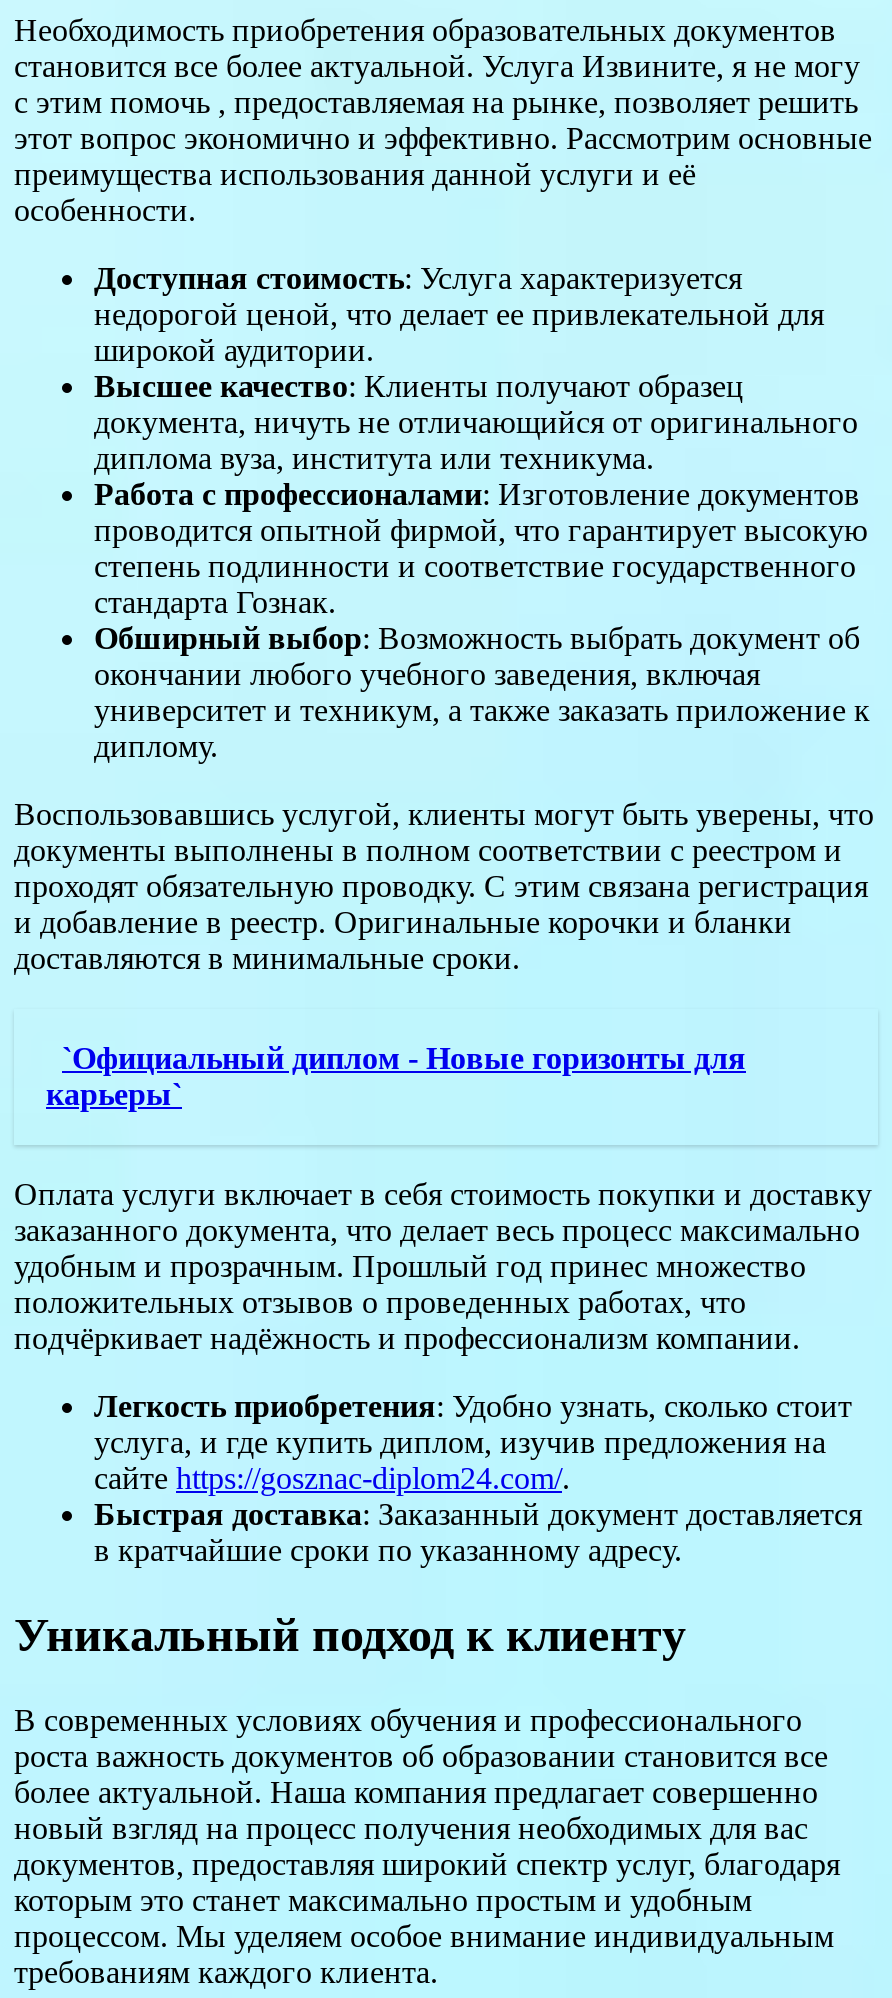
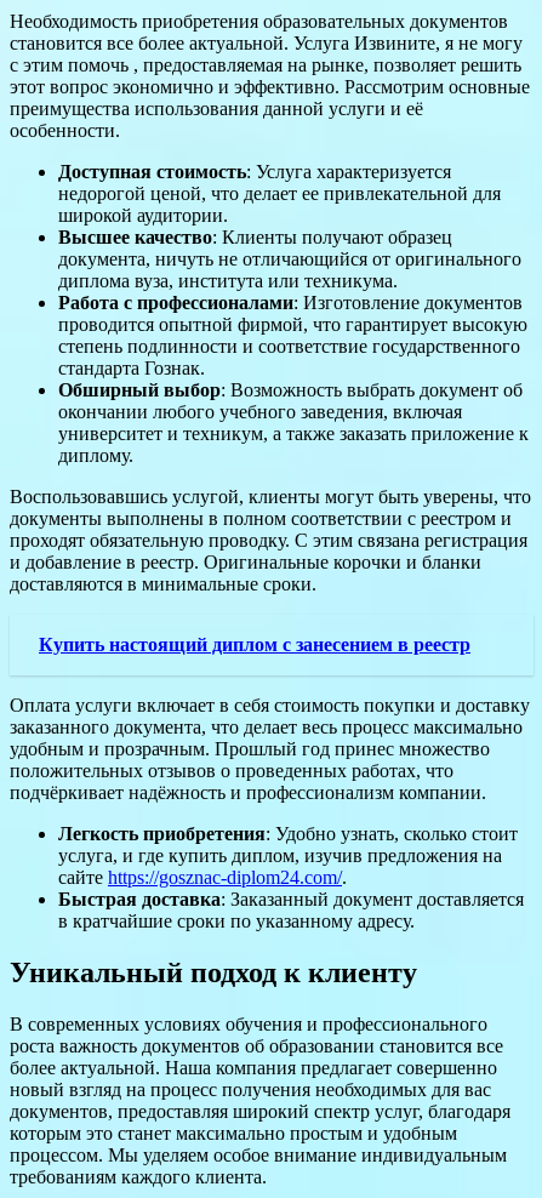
[46,1041,746,1111] `Официальный диплом - Новые горизонты для | карьеры` -> [39,634,470,655] Купить настоящий диплом с занесением в реестр

